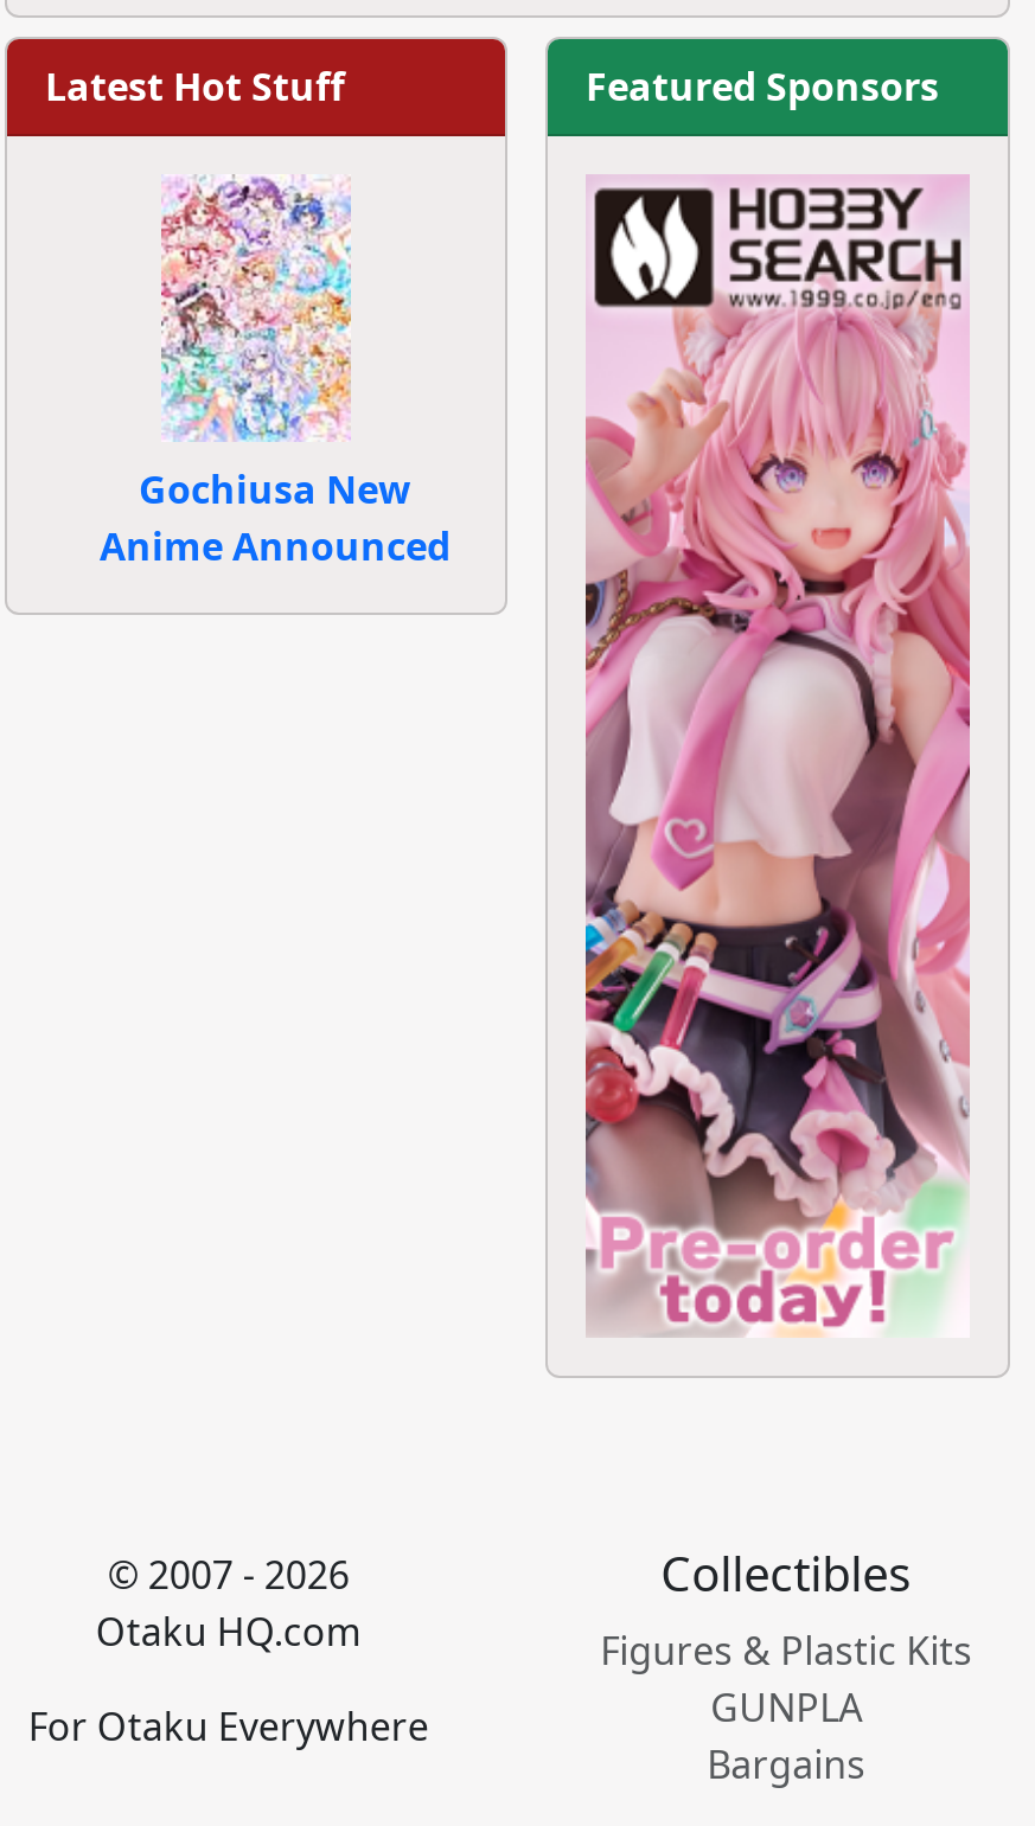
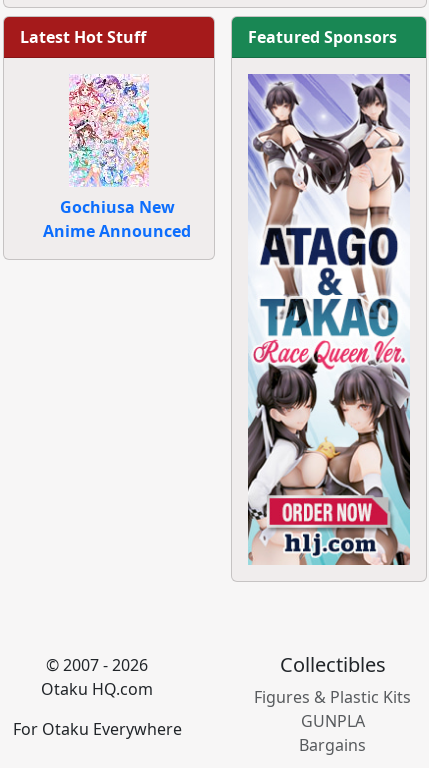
[583,174,972,1338] [image] -> [247,73,411,566] [image]

